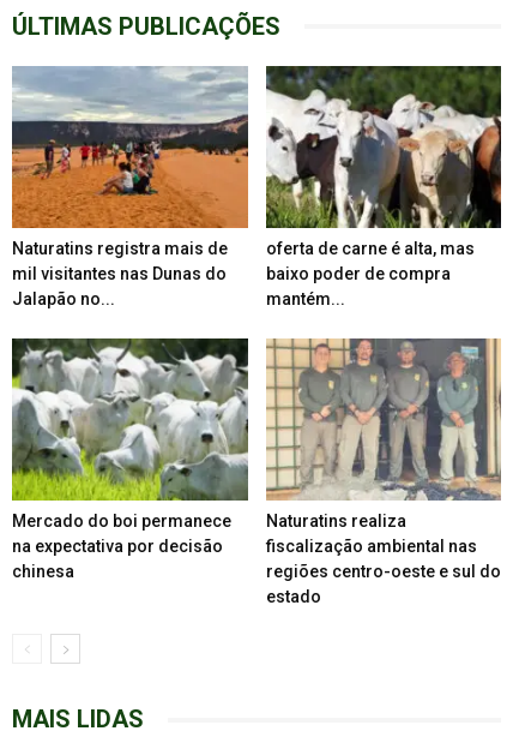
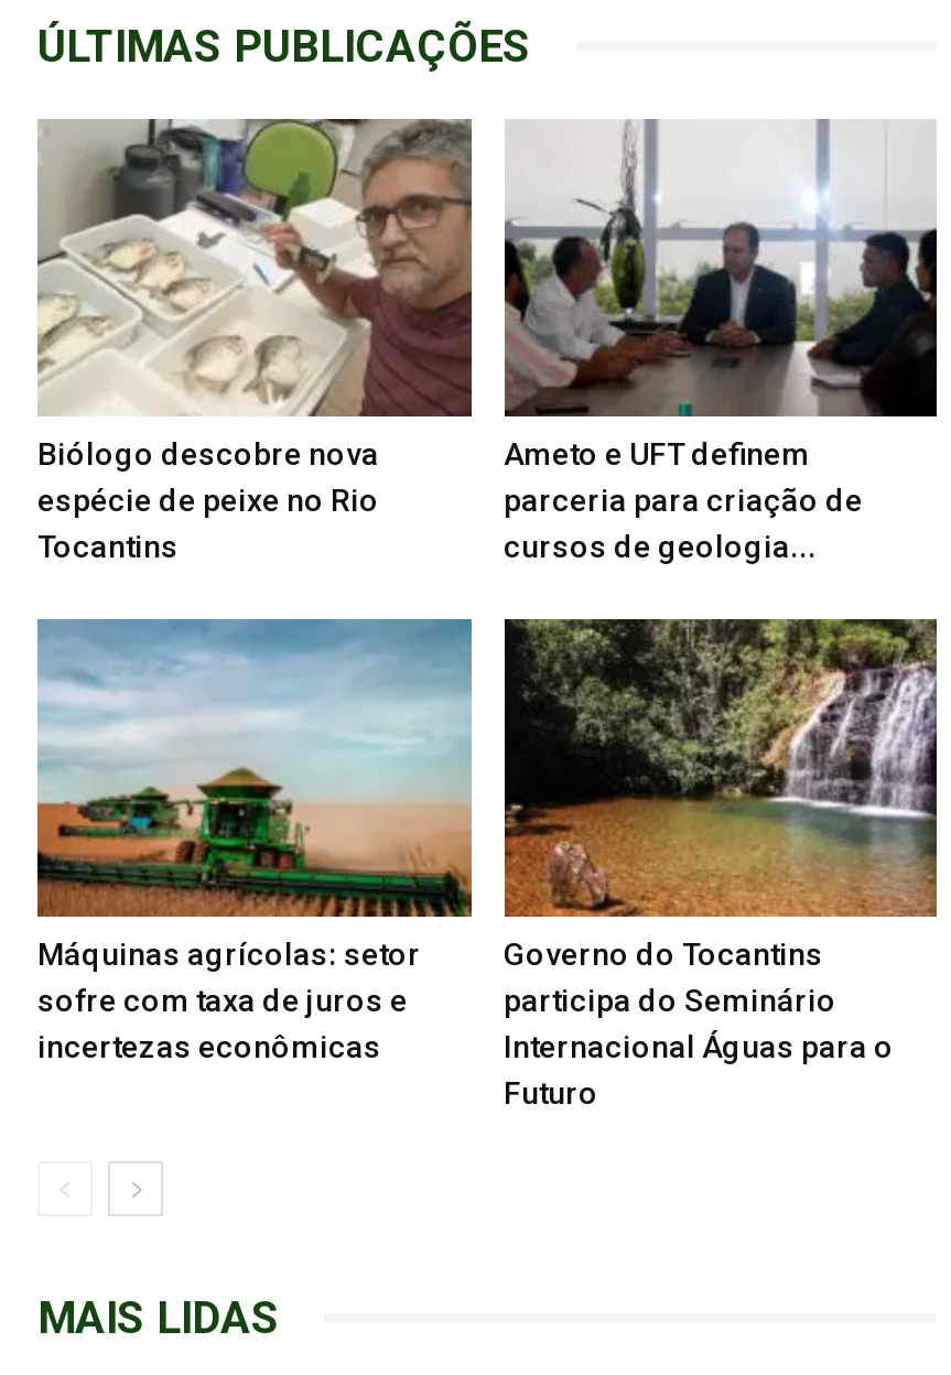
[11,66,249,309] [image] | Naturatins registra mais de | mil visitantes nas Dunas do | Jalapão no... -> [37,118,474,563] [image] | Biólogo descobre nova | espécie de peixe no Rio | Tocantins
[265,65,502,309] [image] | oferta de carne é alta, mas | baixo poder de compra | mantém... -> [502,118,939,563] [image] | Ameto e UFT definem | parceria para criação de | cursos de geologia...
[11,337,249,581] [image] | Mercado do boi permanece | na expectativa por decisão | chinesa -> [35,618,474,1064] [image] | Máquinas agrícolas: setor | sofre com taxa de juros e | incertezas econômicas
[265,338,502,607] [image] | Naturatins realiza | fiscalização ambiental nas | regiões centro-oeste e sul do | estado -> [502,618,939,1110] [image] | Governo do Tocantins | participa do Seminário | Internacional Águas para o | Futuro

